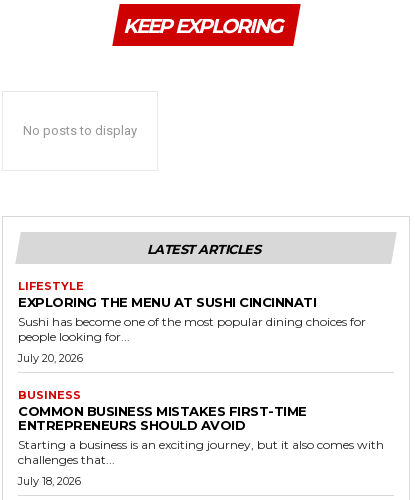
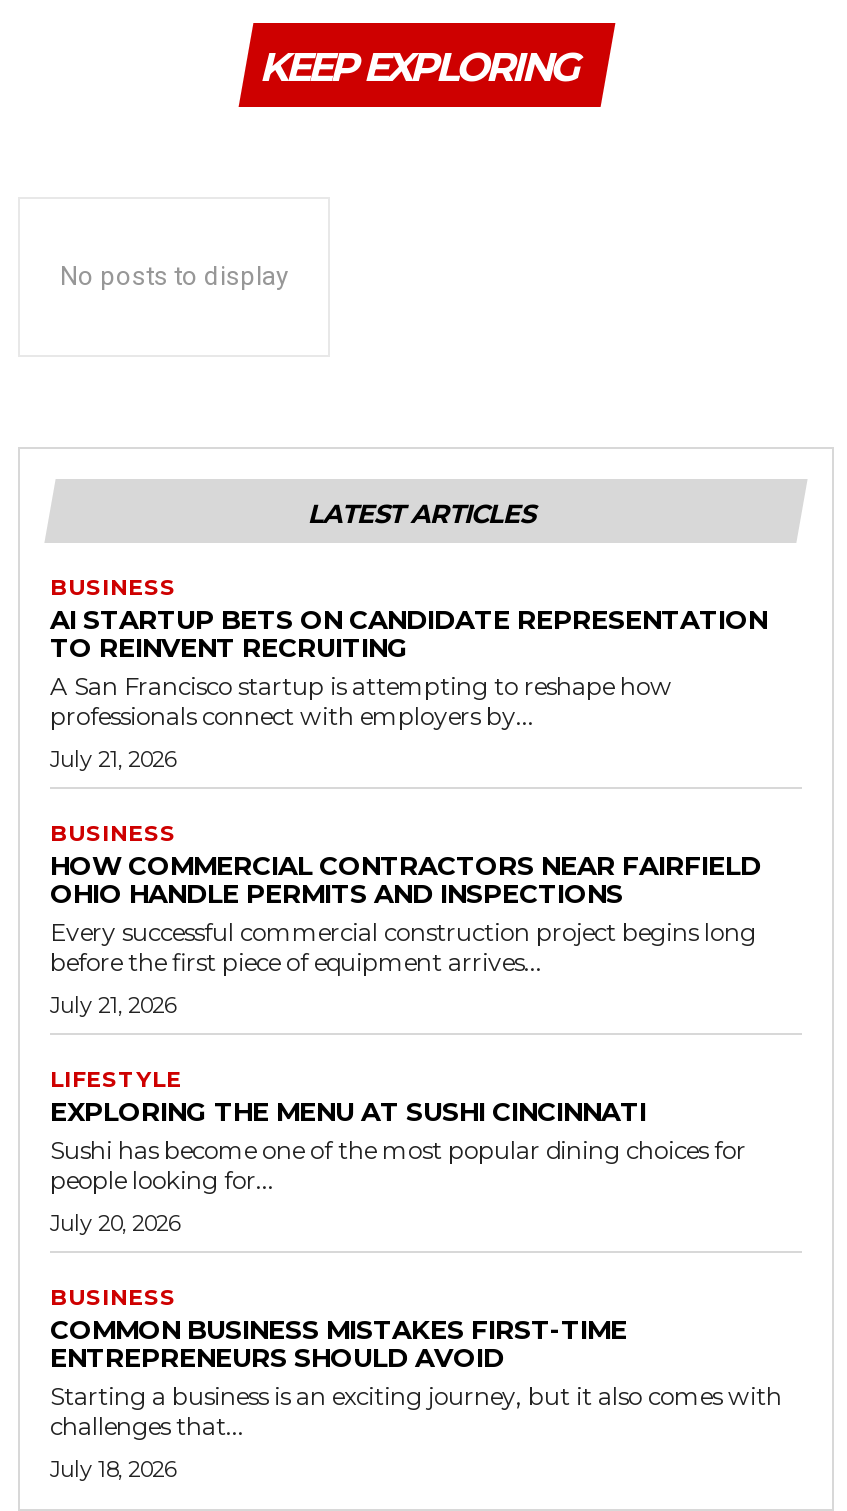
none -> [50,573,767,1019] BUSINESS | AI STARTUP BETS ON CANDIDATE REPRESENTATION | TO REINVENT RECRUITING | A San Francisco startup is attempting to reshape how | professionals connect with employers by... | July 21, 2026 | BUSINESS | HOW COMMERCIAL CONTRACTORS NEAR FAIRFIELD | OHIO HANDLE PERMITS AND INSPECTIONS | Every successful commercial construction project begins long | before the first piece of equipment arrives... | July 21, 2026

